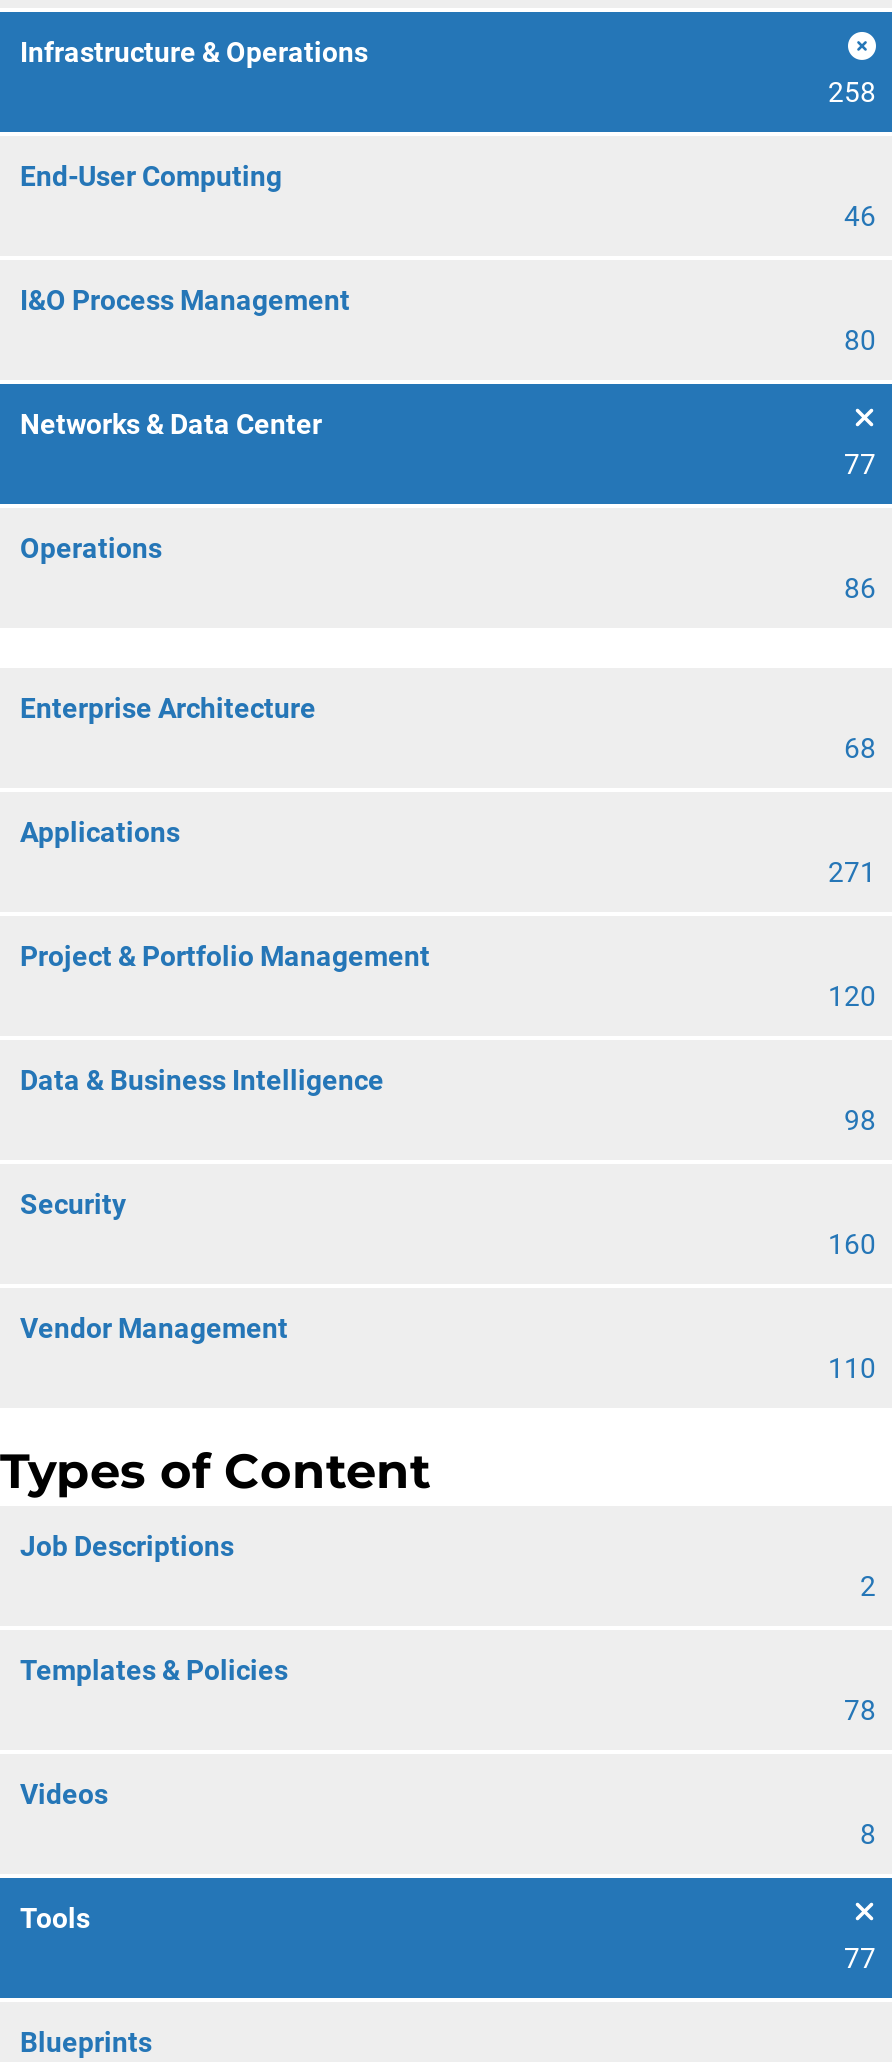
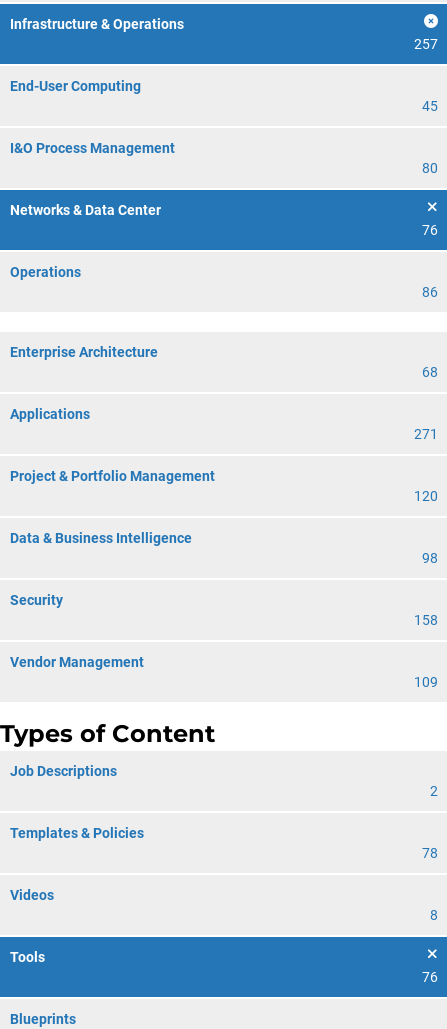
[828,76,876,108] 258 -> [414,36,438,52] 257
[844,200,876,232] 46 -> [422,98,438,114] 45
[844,448,876,480] 77 -> [422,222,438,238] 76
[828,1228,876,1260] 160 -> [414,612,438,628] 158
[828,1352,876,1384] 110 -> [414,674,438,690] 109
[844,1942,876,1974] 77 -> [422,969,438,985] 76

